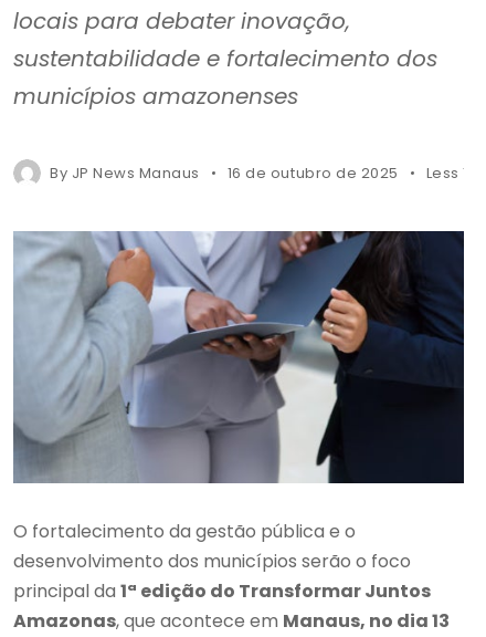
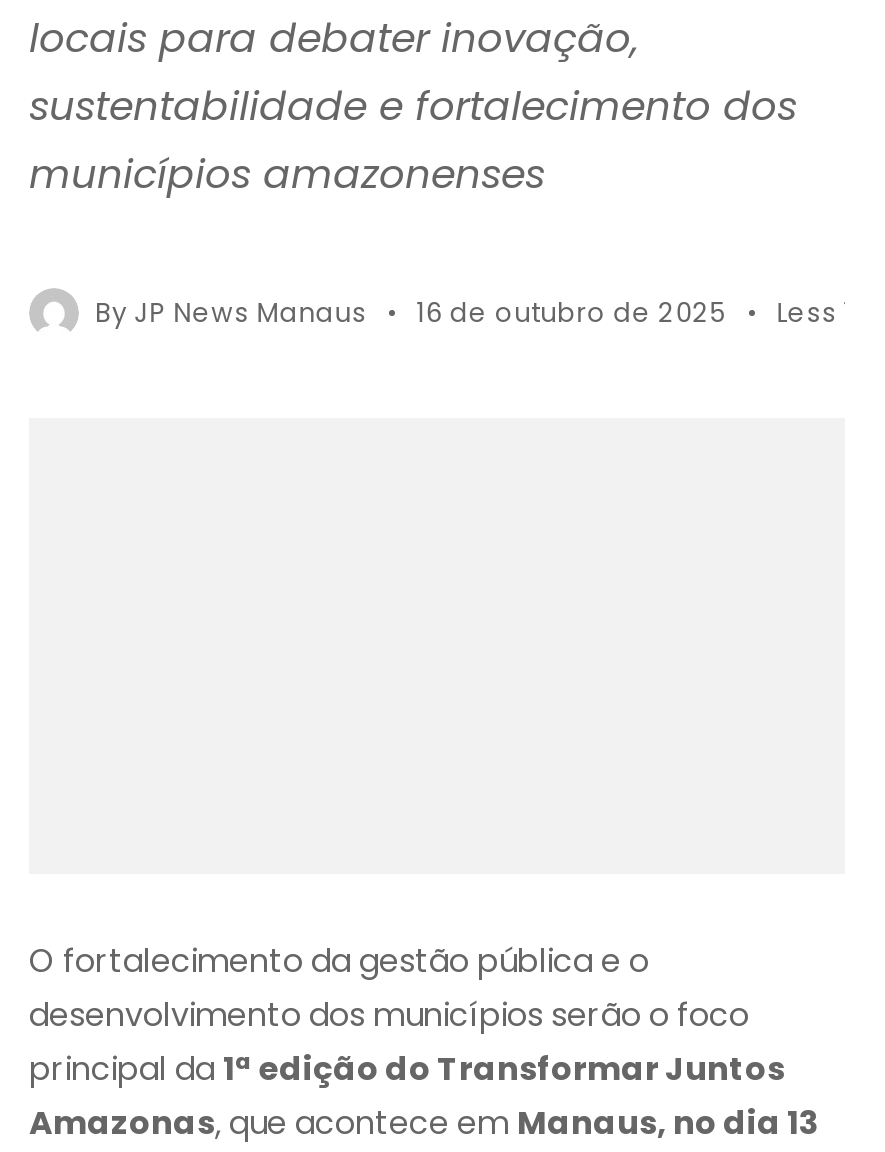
[12,230,465,484] [image] -> none

